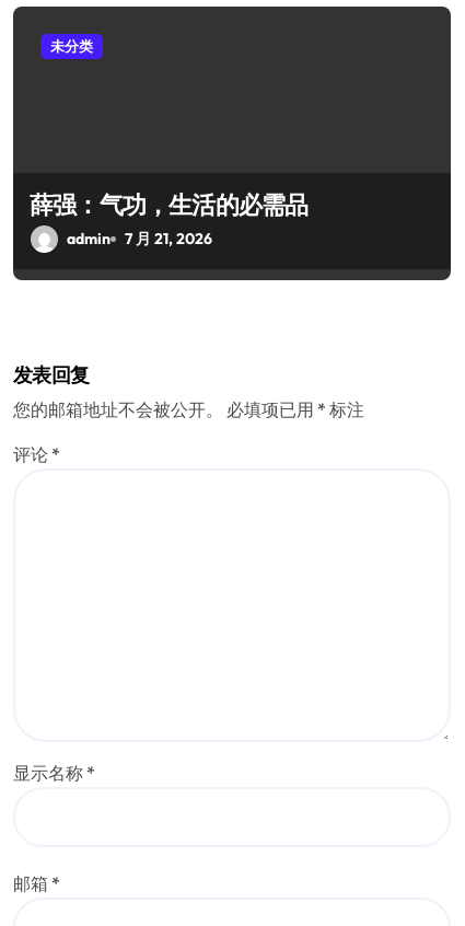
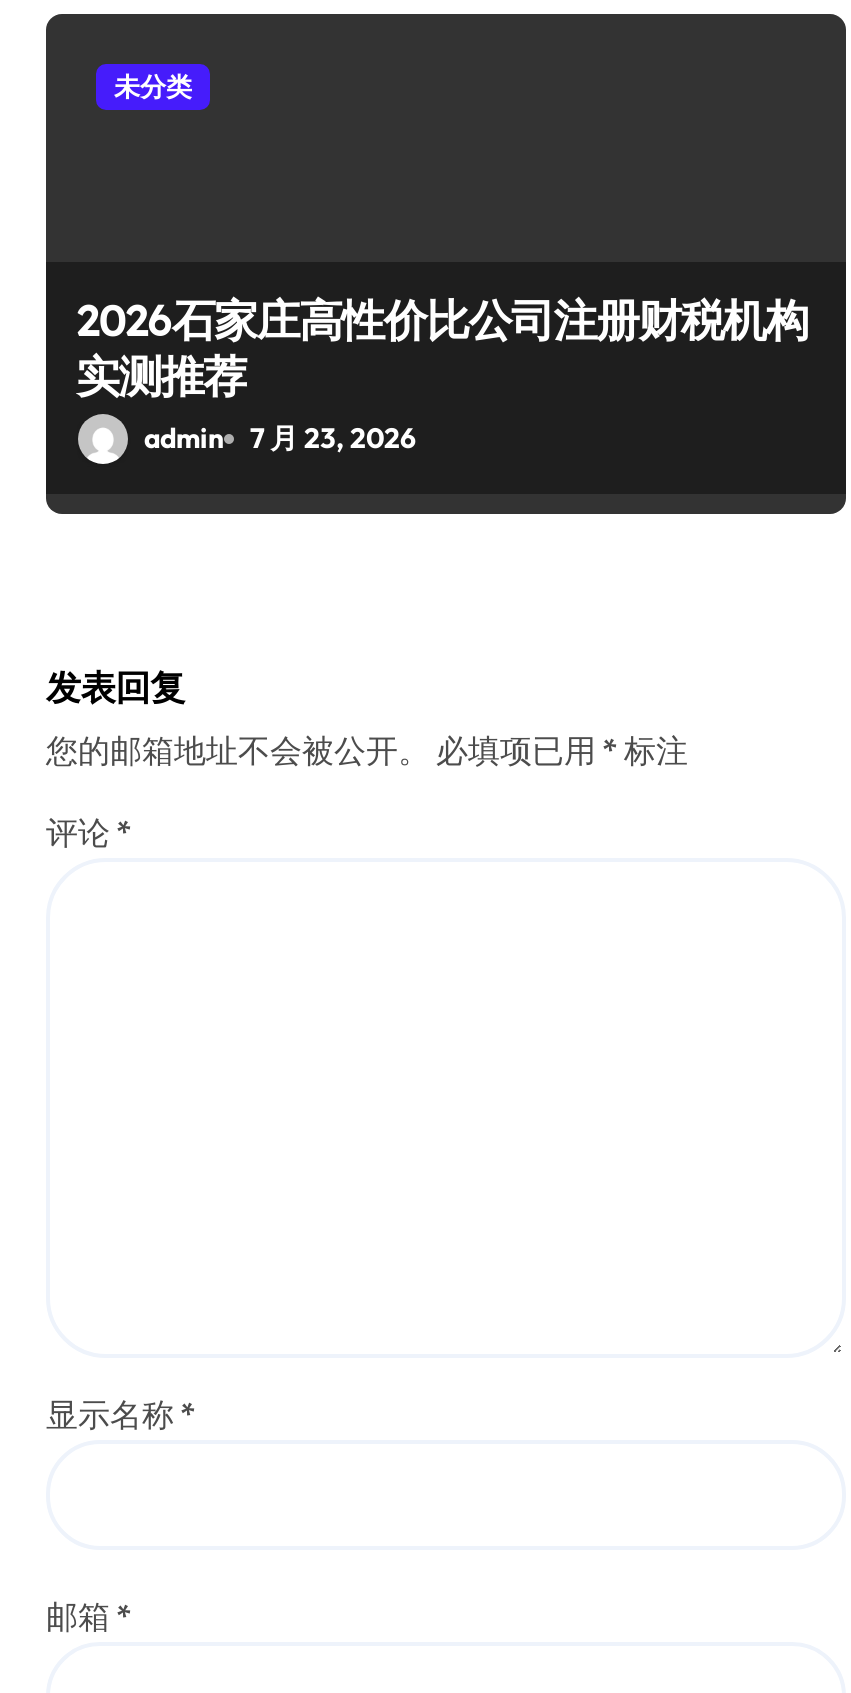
[30,189,308,220] 薛强：气功，生活的必需品 -> [76,292,808,404] 2026石家庄高性价比公司注册财税机构 | 实测推荐
[67,229,212,248] admin 7 月 21, 2026 -> [144,420,416,456] admin 7 月 23, 2026

